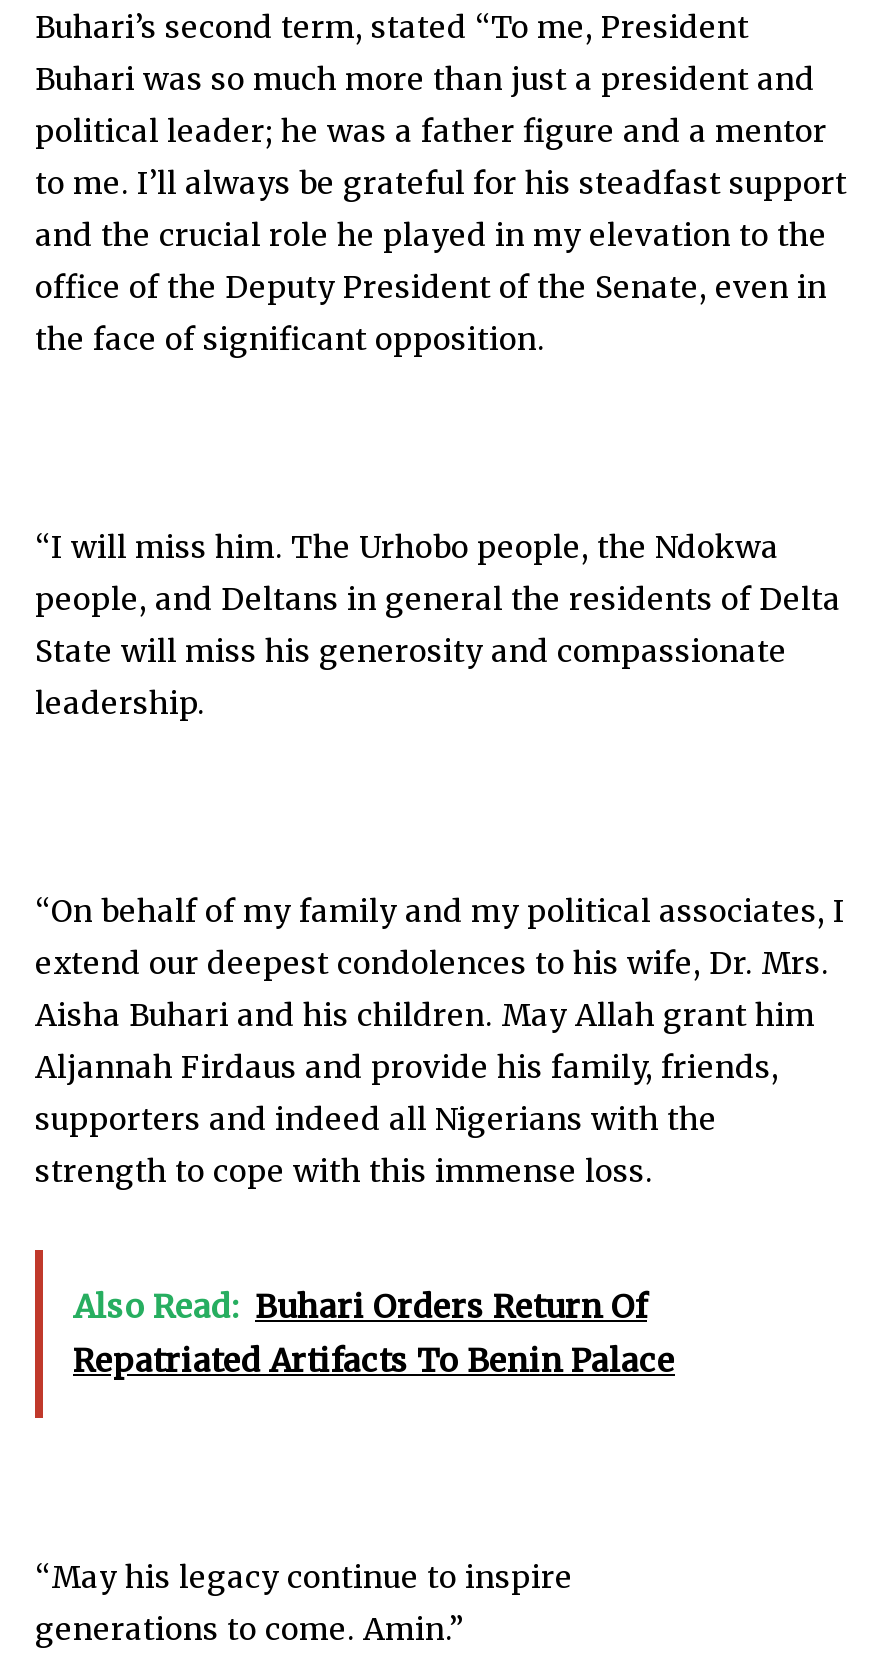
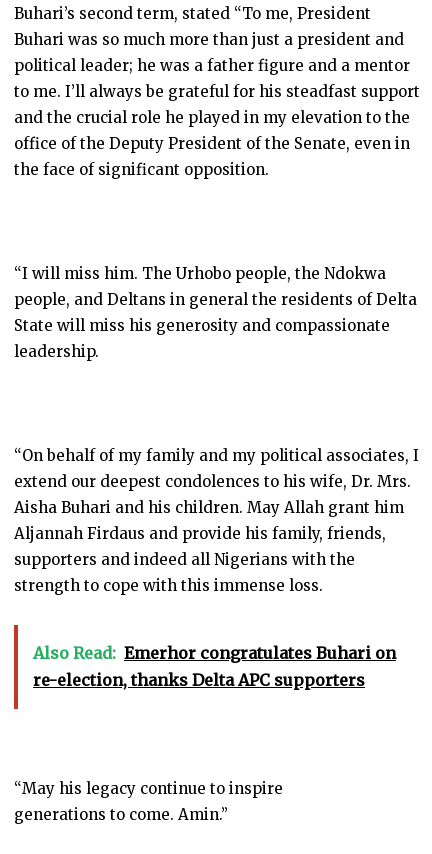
[73,1286,675,1380] Also Read: Buhari Orders Return Of | Repatriated Artifacts To Benin Palace -> [33,643,396,690] Also Read: Emerhor congratulates Buhari on | re-election, thanks Delta APC supporters

